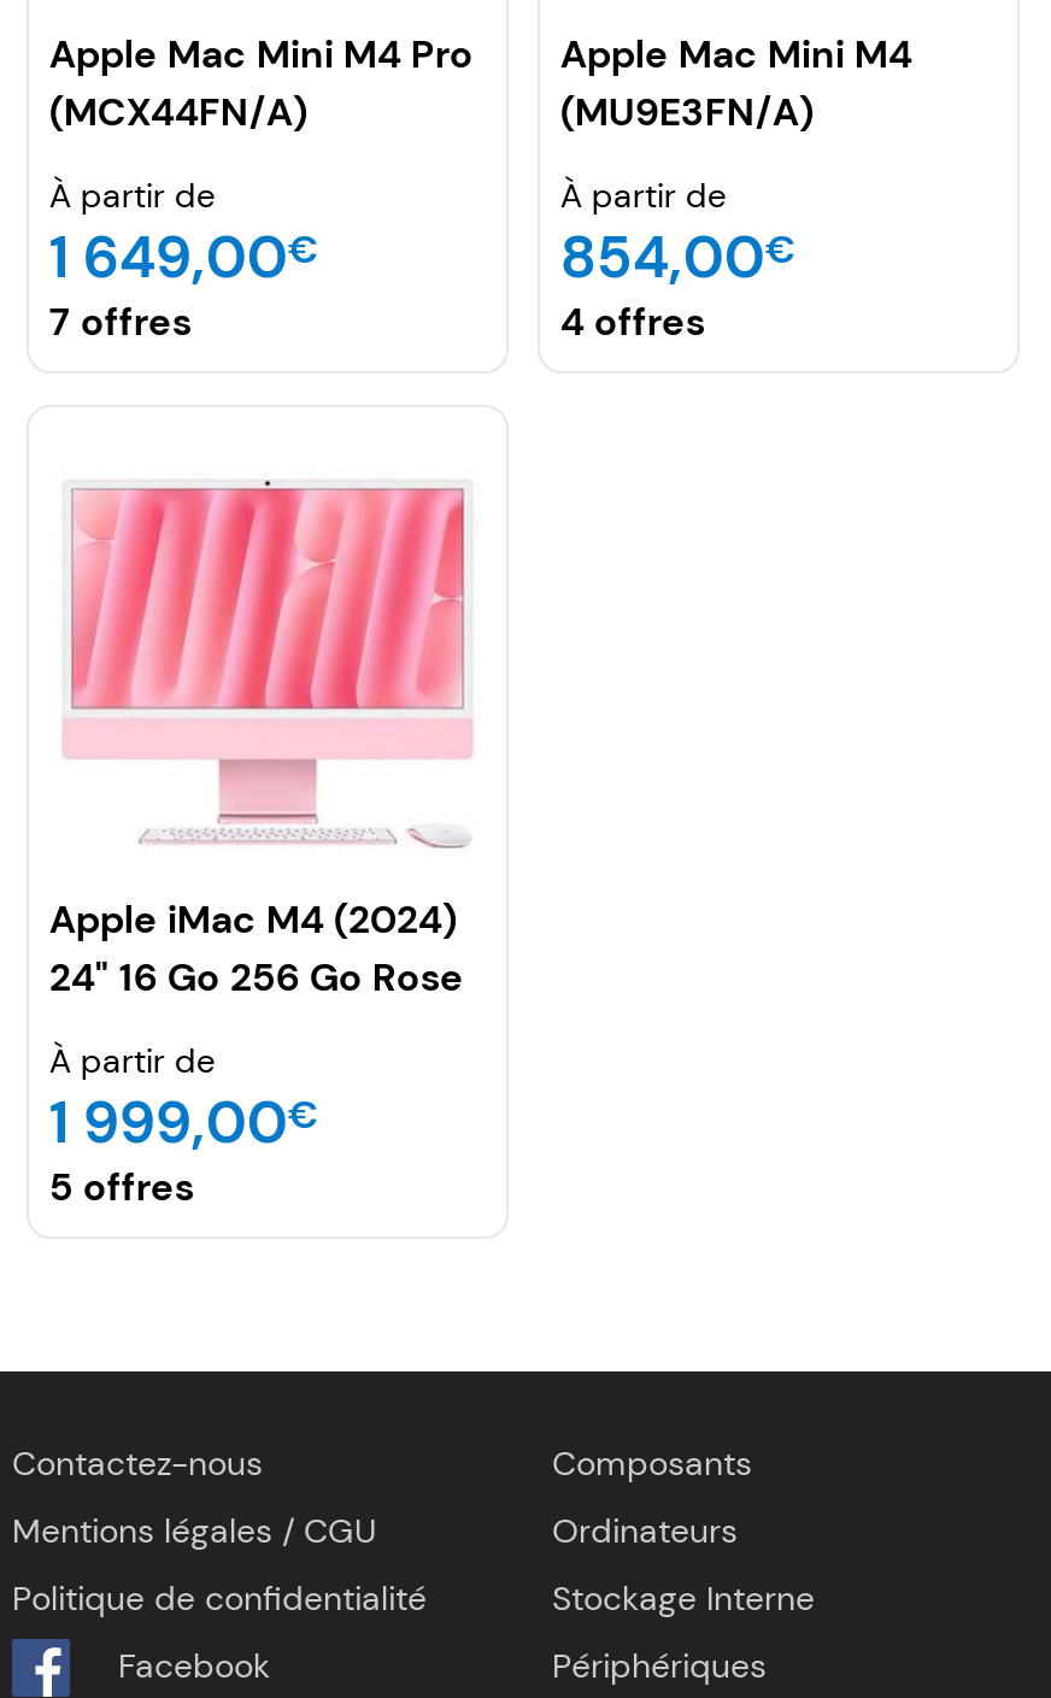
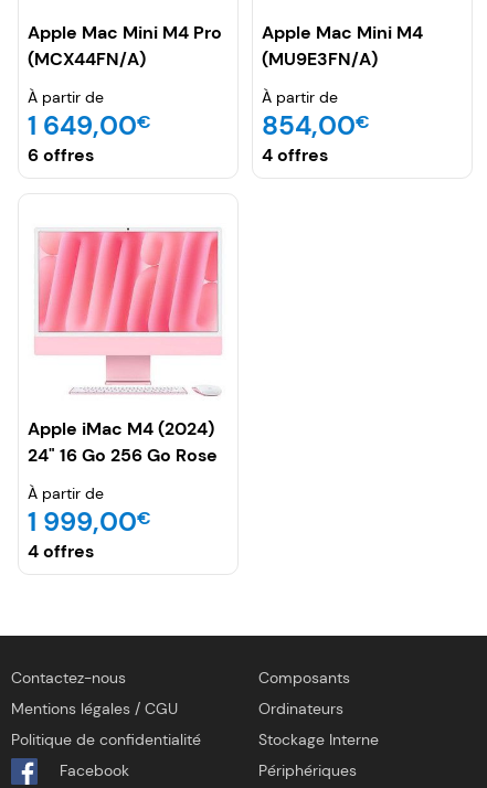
[49,298,191,348] 7 offres -> [28,144,94,167] 6 offres
[49,1163,194,1213] 5 offres -> [28,540,94,563] 4 offres

